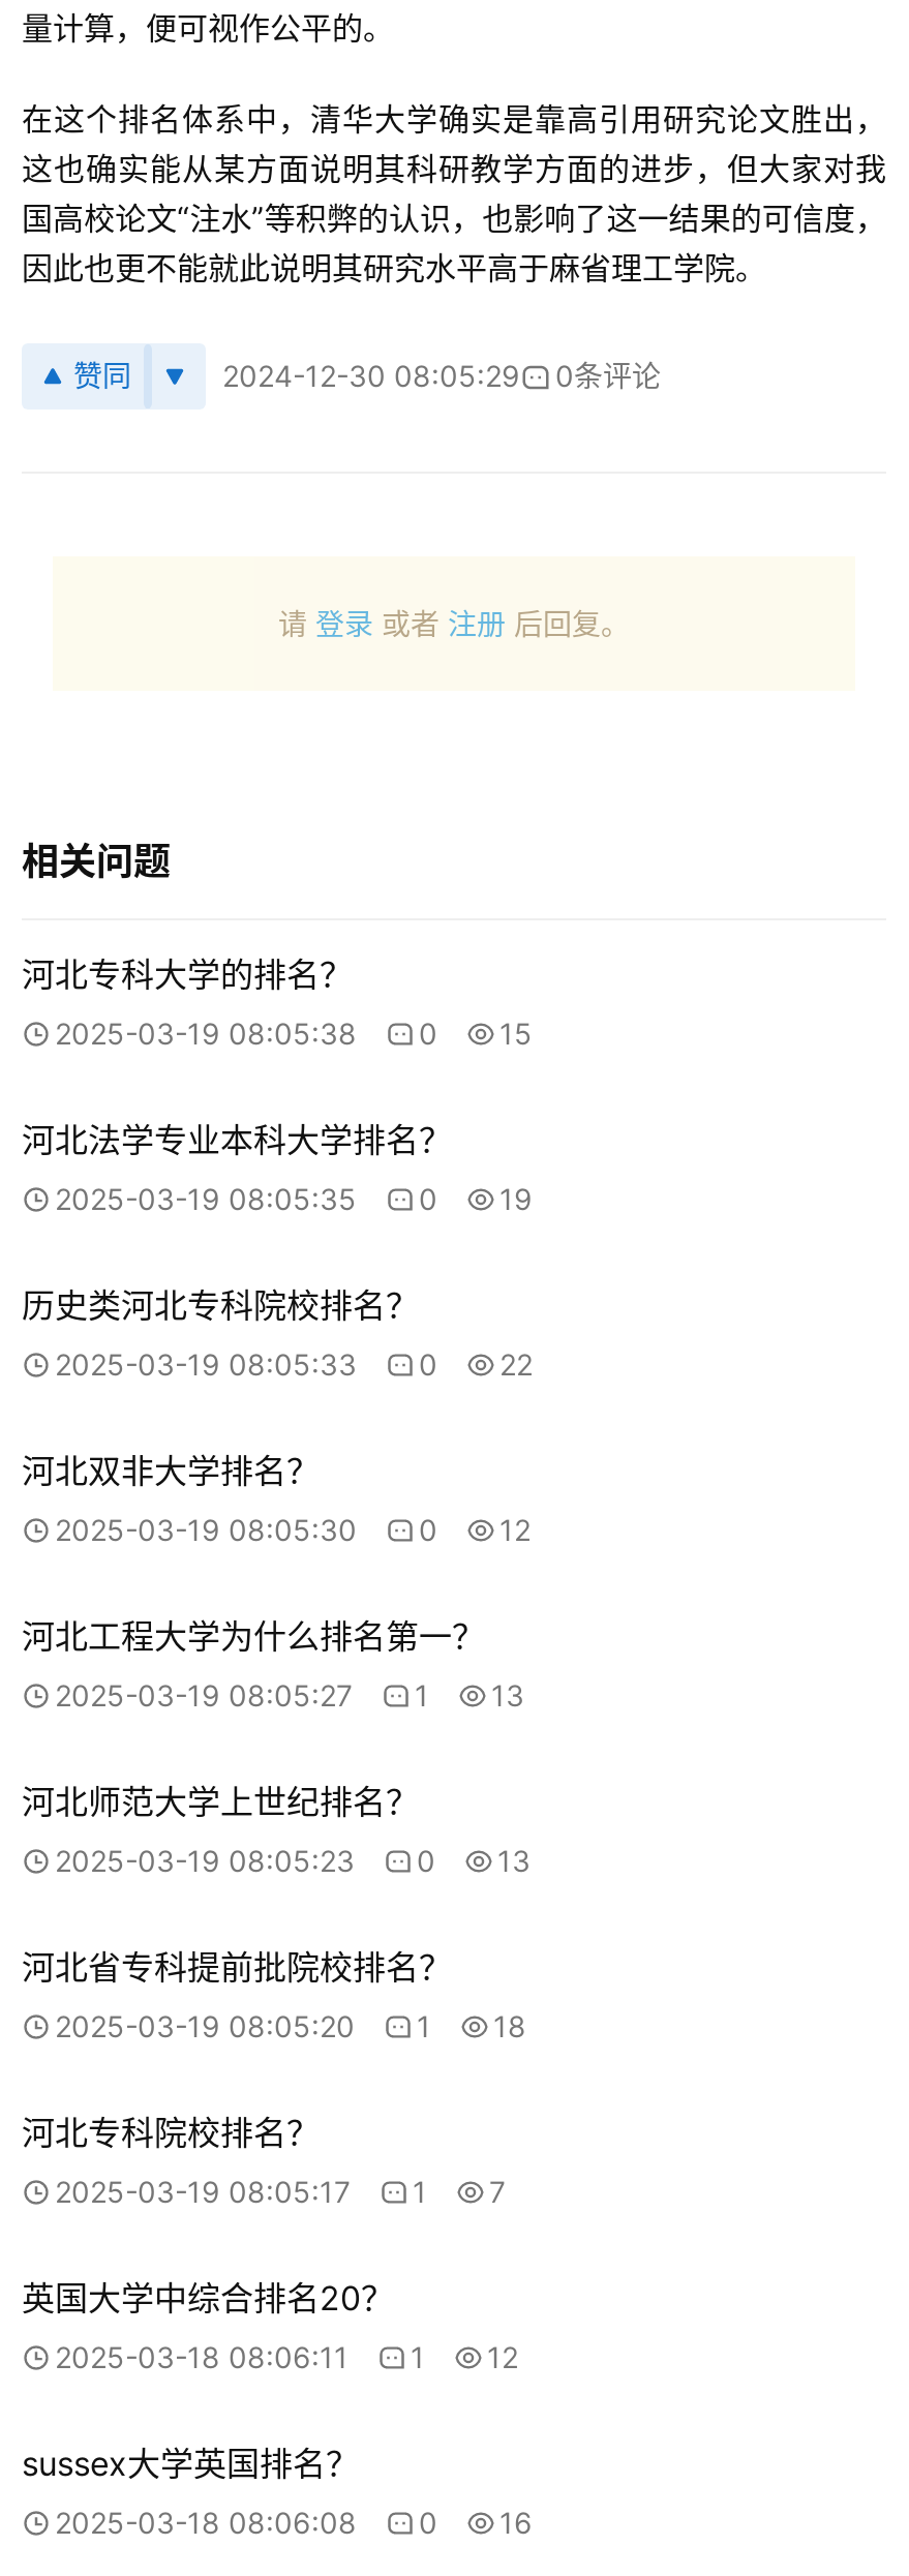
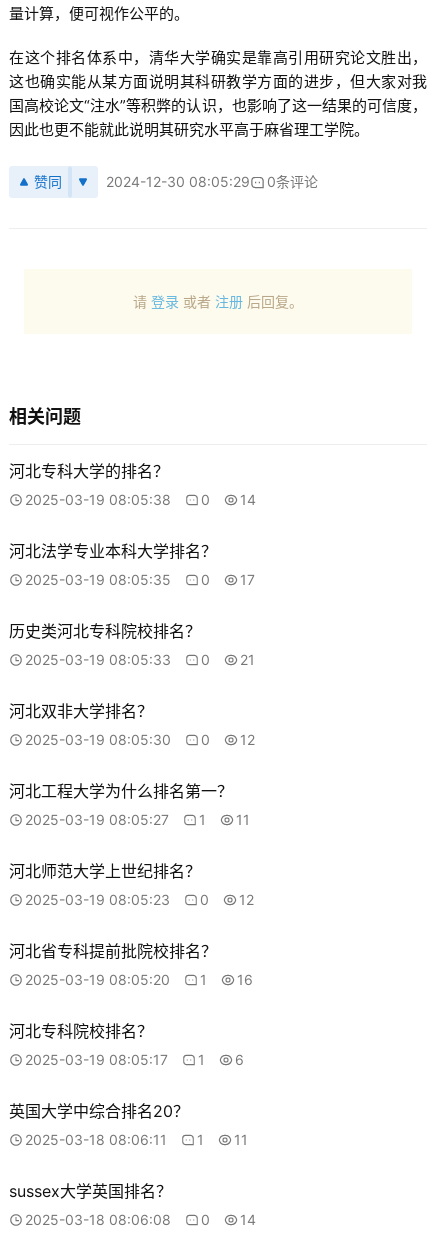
[55,1016,533,1051] 2025-03-19 08:05:38 0 15 -> [25,491,256,508] 2025-03-19 08:05:38 0 14
[55,1181,533,1216] 2025-03-19 08:05:35 0 19 -> [25,571,255,588] 2025-03-19 08:05:35 0 17
[55,1346,533,1382] 2025-03-19 08:05:33 0 22 -> [25,651,255,668] 2025-03-19 08:05:33 0 21
[55,1677,524,1713] 2025-03-19 08:05:27 1 13 -> [25,811,250,828] 2025-03-19 08:05:27 1 11
[55,1843,531,1878] 2025-03-19 08:05:23 0 13 -> [25,891,254,908] 2025-03-19 08:05:23 0 12
[55,2008,526,2043] 2025-03-19 08:05:20 1 18 -> [25,971,253,988] 2025-03-19 08:05:20 1 16
[55,2174,506,2209] 2025-03-19 08:05:17 1 7 -> [25,1051,244,1068] 2025-03-19 08:05:17 1 6
[55,2339,518,2374] 2025-03-18 08:06:11 1 12 -> [25,1131,248,1148] 2025-03-18 08:06:11 1 11
[55,2505,533,2540] 2025-03-18 08:06:08 0 16 -> [25,1211,256,1228] 2025-03-18 08:06:08 0 14

